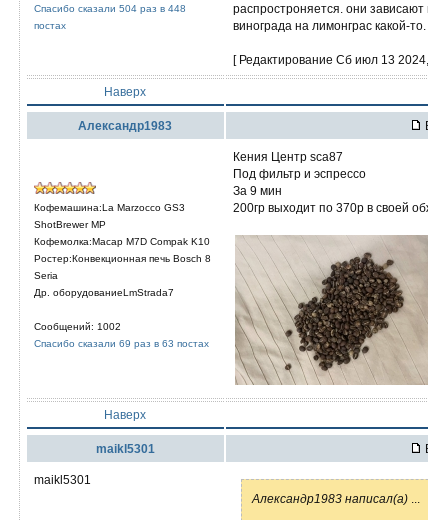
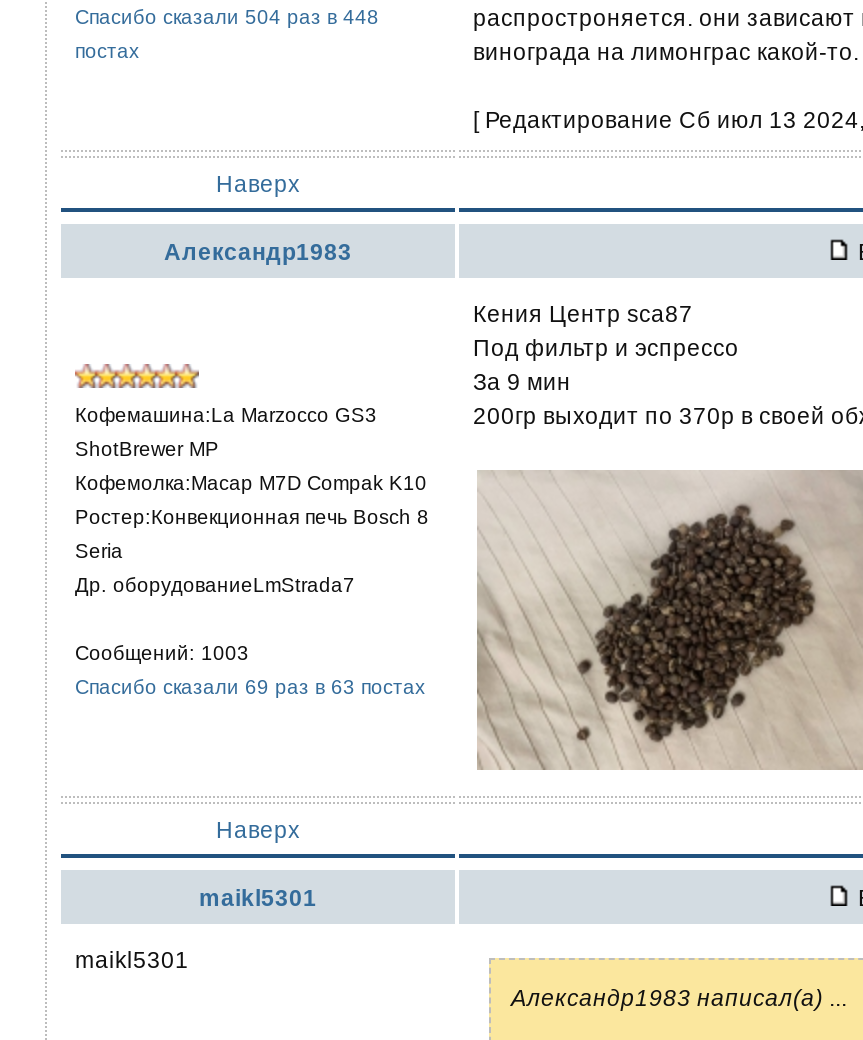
[34,321,121,332] Сообщений: 1002 -> [75,642,249,664] Сообщений: 1003

